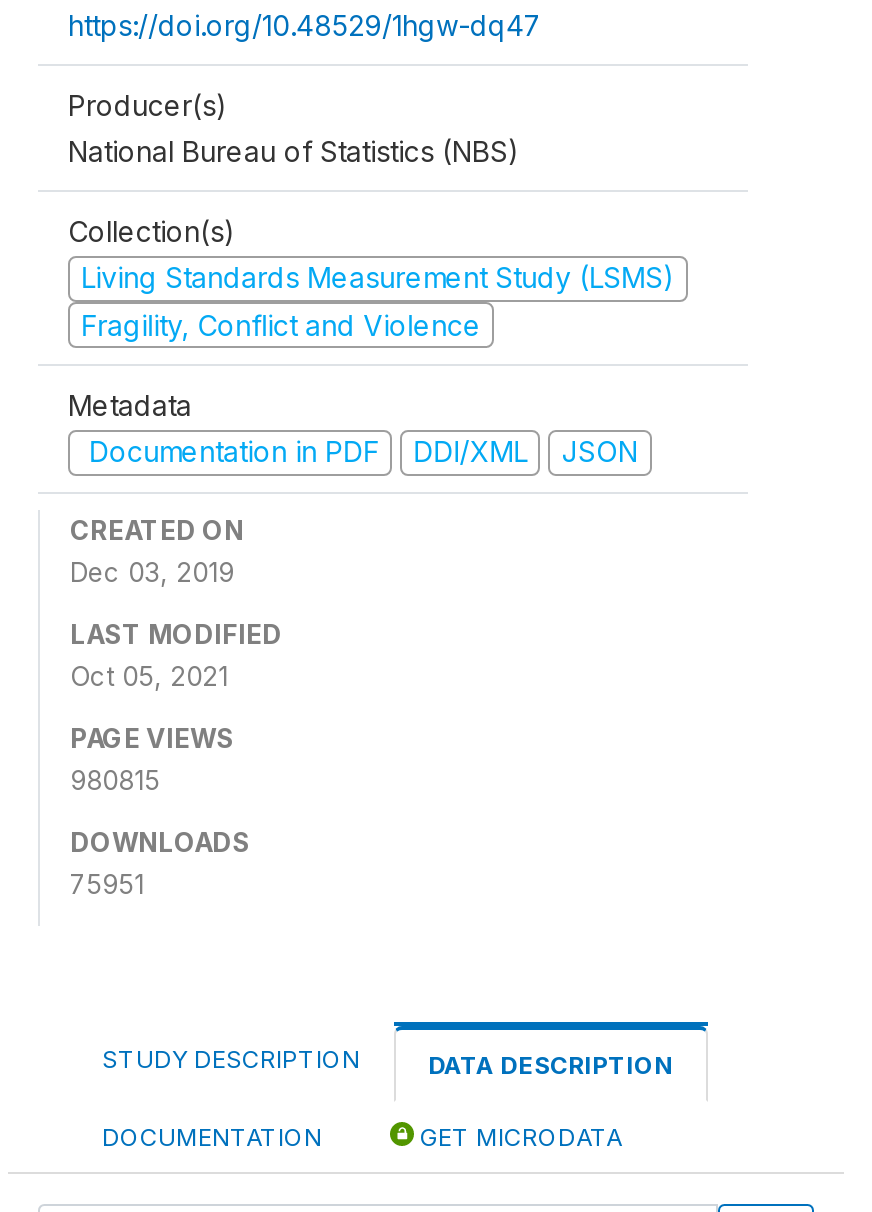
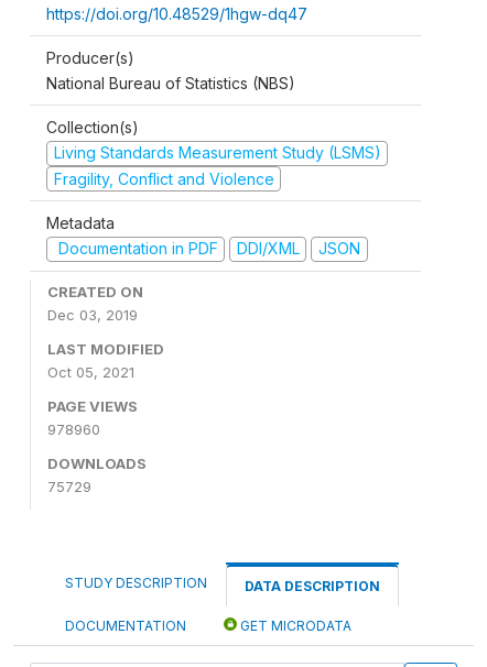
[70,763,160,795] 980815 -> [47,420,100,438] 978960
[70,867,144,899] 75951 -> [47,477,91,495] 75729

